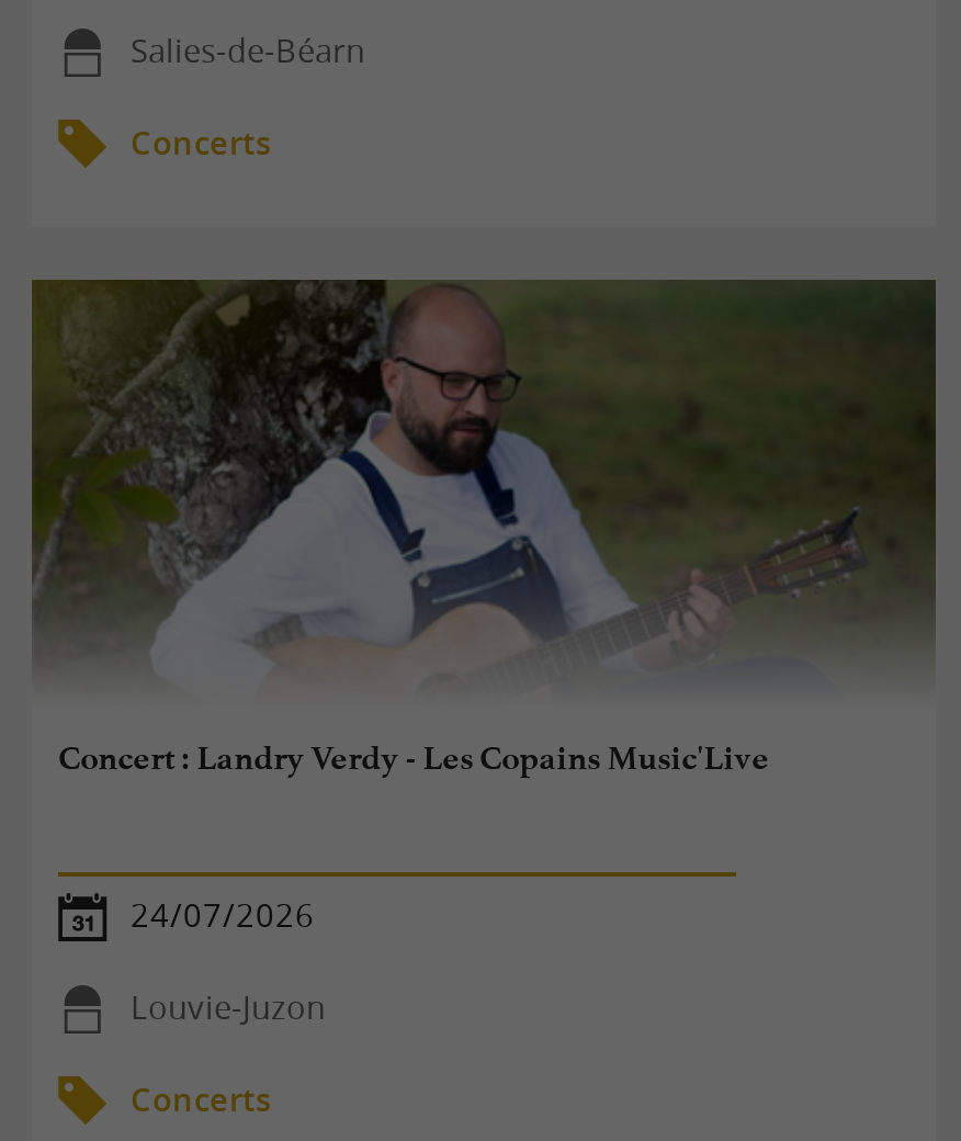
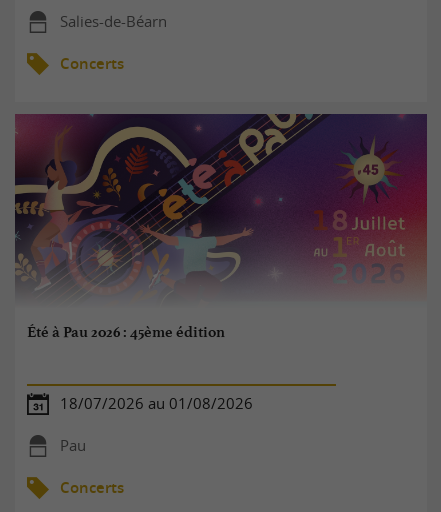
[32,278,938,778] [image] | Concert : Landry Verdy - Les Copains Music'Live -> [14,113,428,341] [image] | Été à Pau 2026 : 45ème édition
[131,894,315,936] 24/07/2026 -> [60,394,253,413] 18/07/2026 au 01/08/2026
[131,986,326,1028] Louvie-Juzon -> [60,436,86,455] Pau

